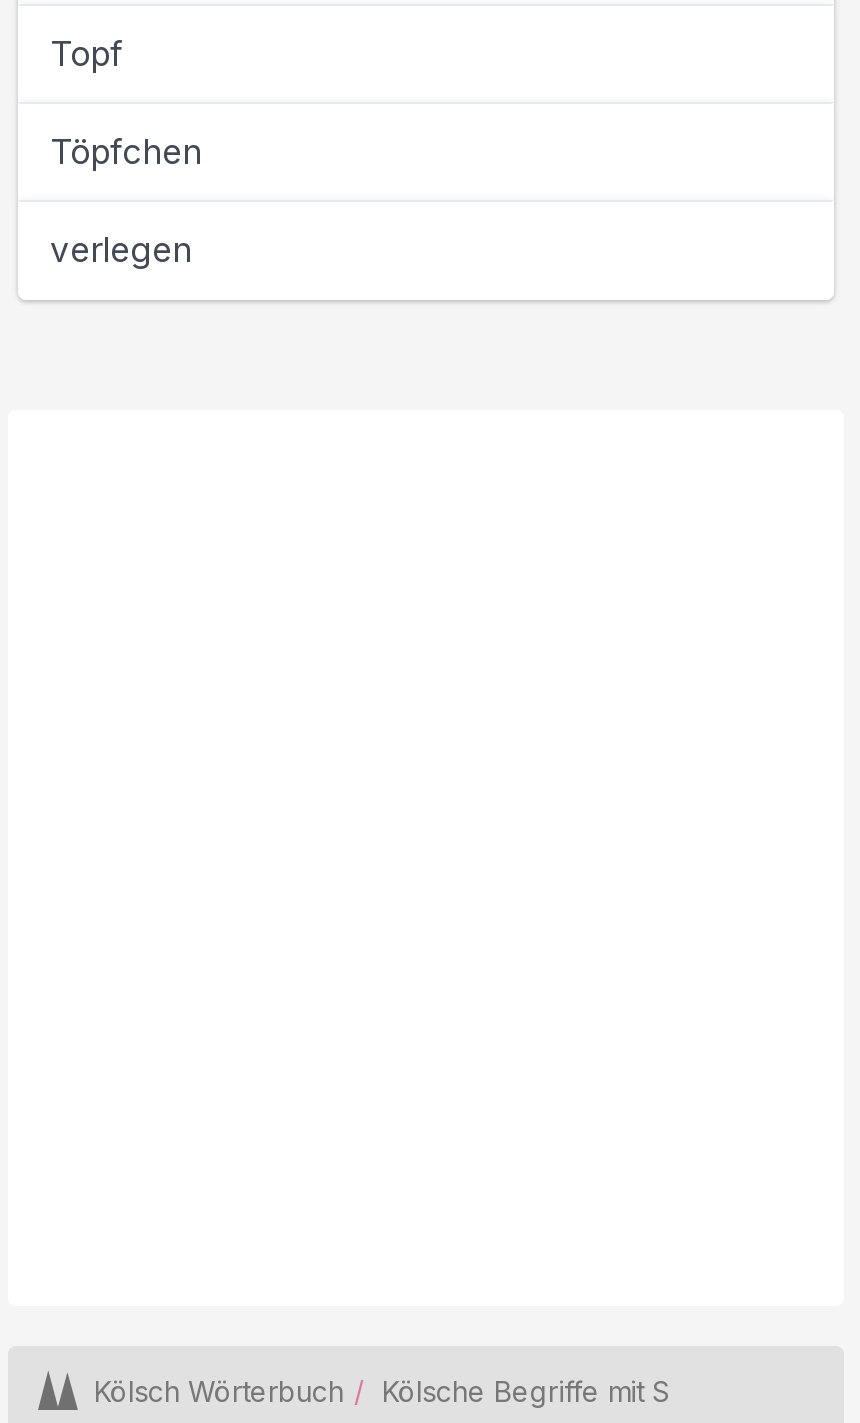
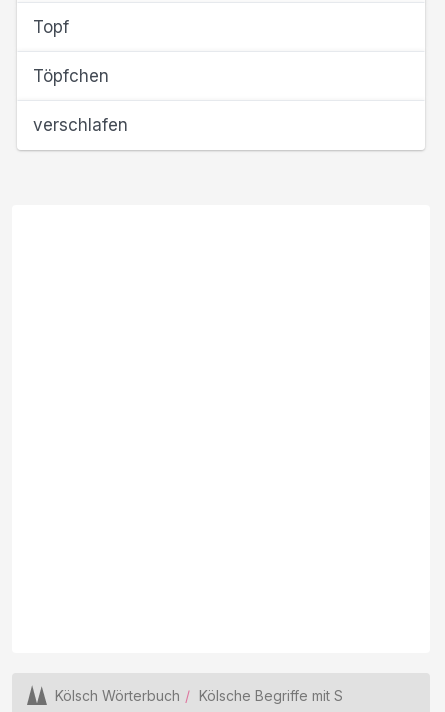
[50,230,192,270] verlegen -> [33,115,128,135] verschlafen

